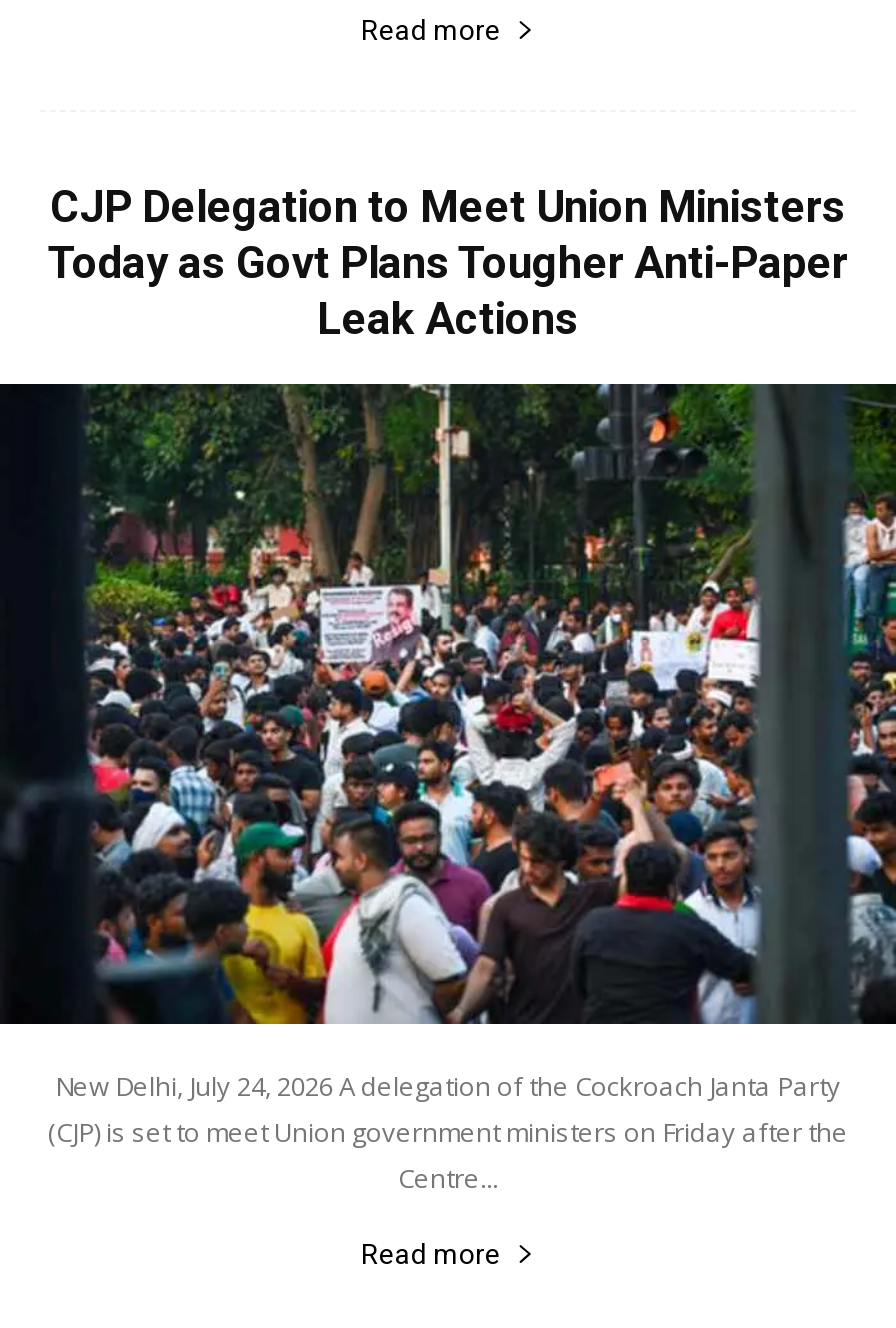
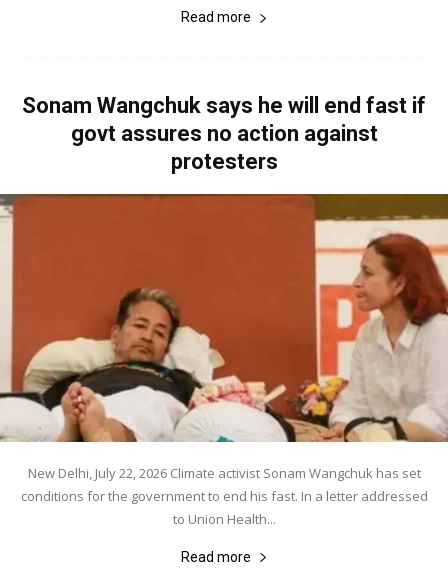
[48,182,848,344] CJP Delegation to Meet Union Ministers | Today as Govt Plans Tougher Anti-Paper | Leak Actions -> [22,93,426,174] Sonam Wangchuk says he will end fast if | govt assures no action against | protesters
[6,381,890,1196] [image] | New Delhi, July 24, 2026 A delegation of the Cockroach Janta Party | (CJP) is set to meet Union government ministers on Friday after the | Centre... -> [3,193,445,528] [image] | New Delhi, July 22, 2026 Climate activist Sonam Wangchuk has set | conditions for the government to end his fast. In a letter addressed | to Union Health...

